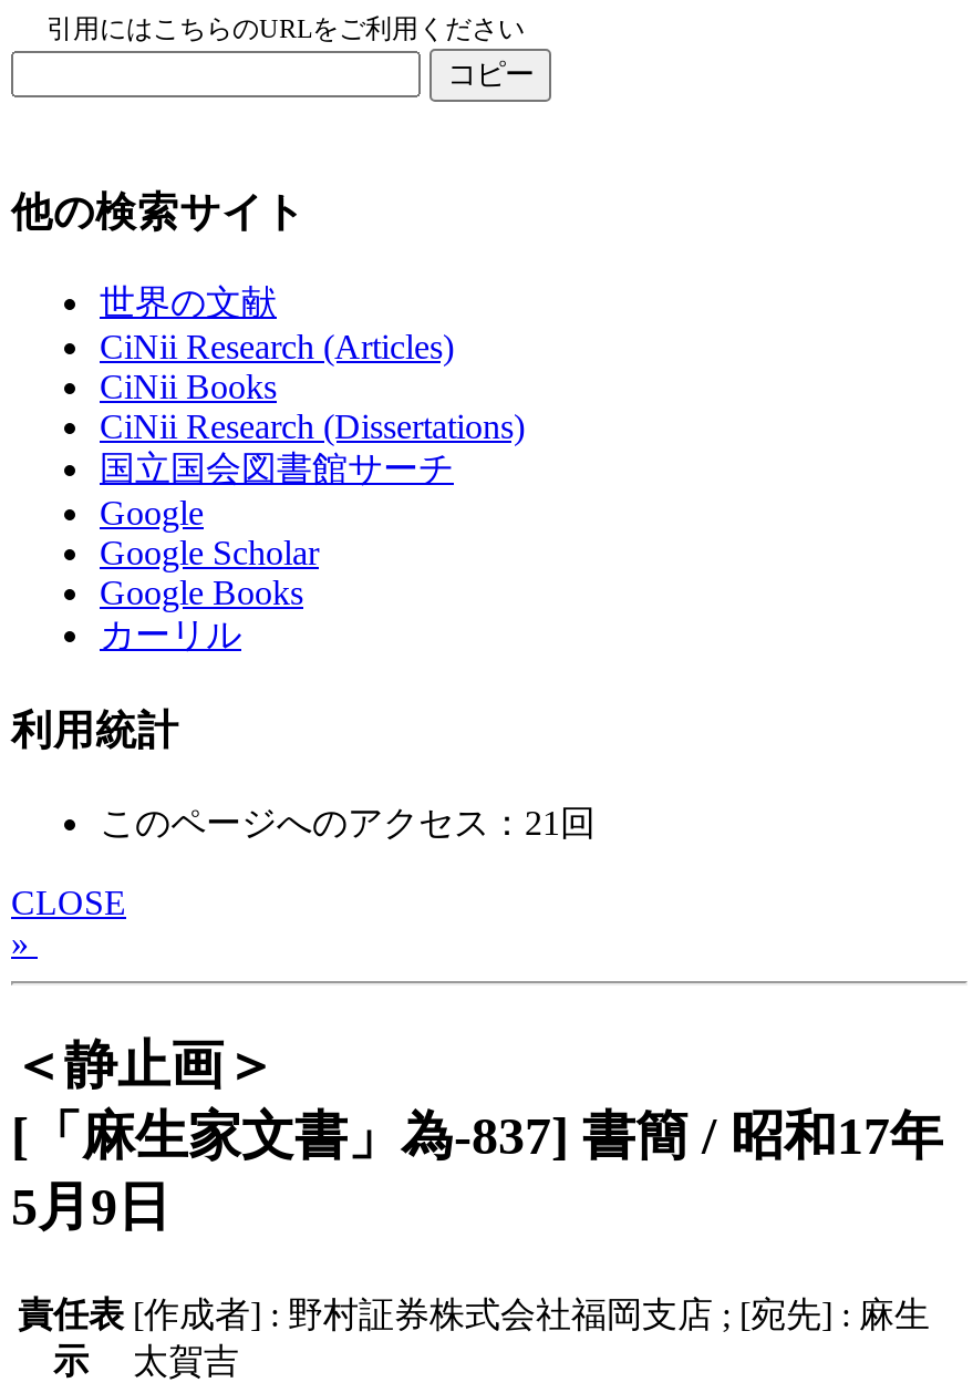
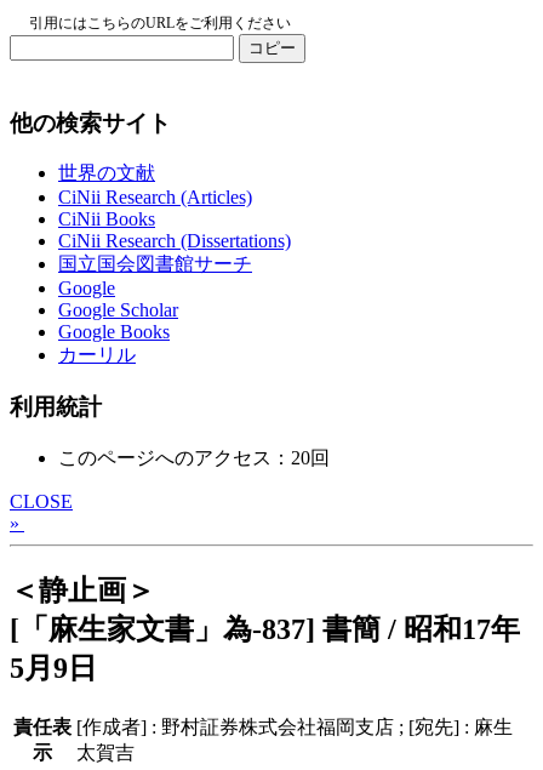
[100,803,596,841] このページへのアクセス：21回 -> [58,447,330,468] このページへのアクセス：20回

